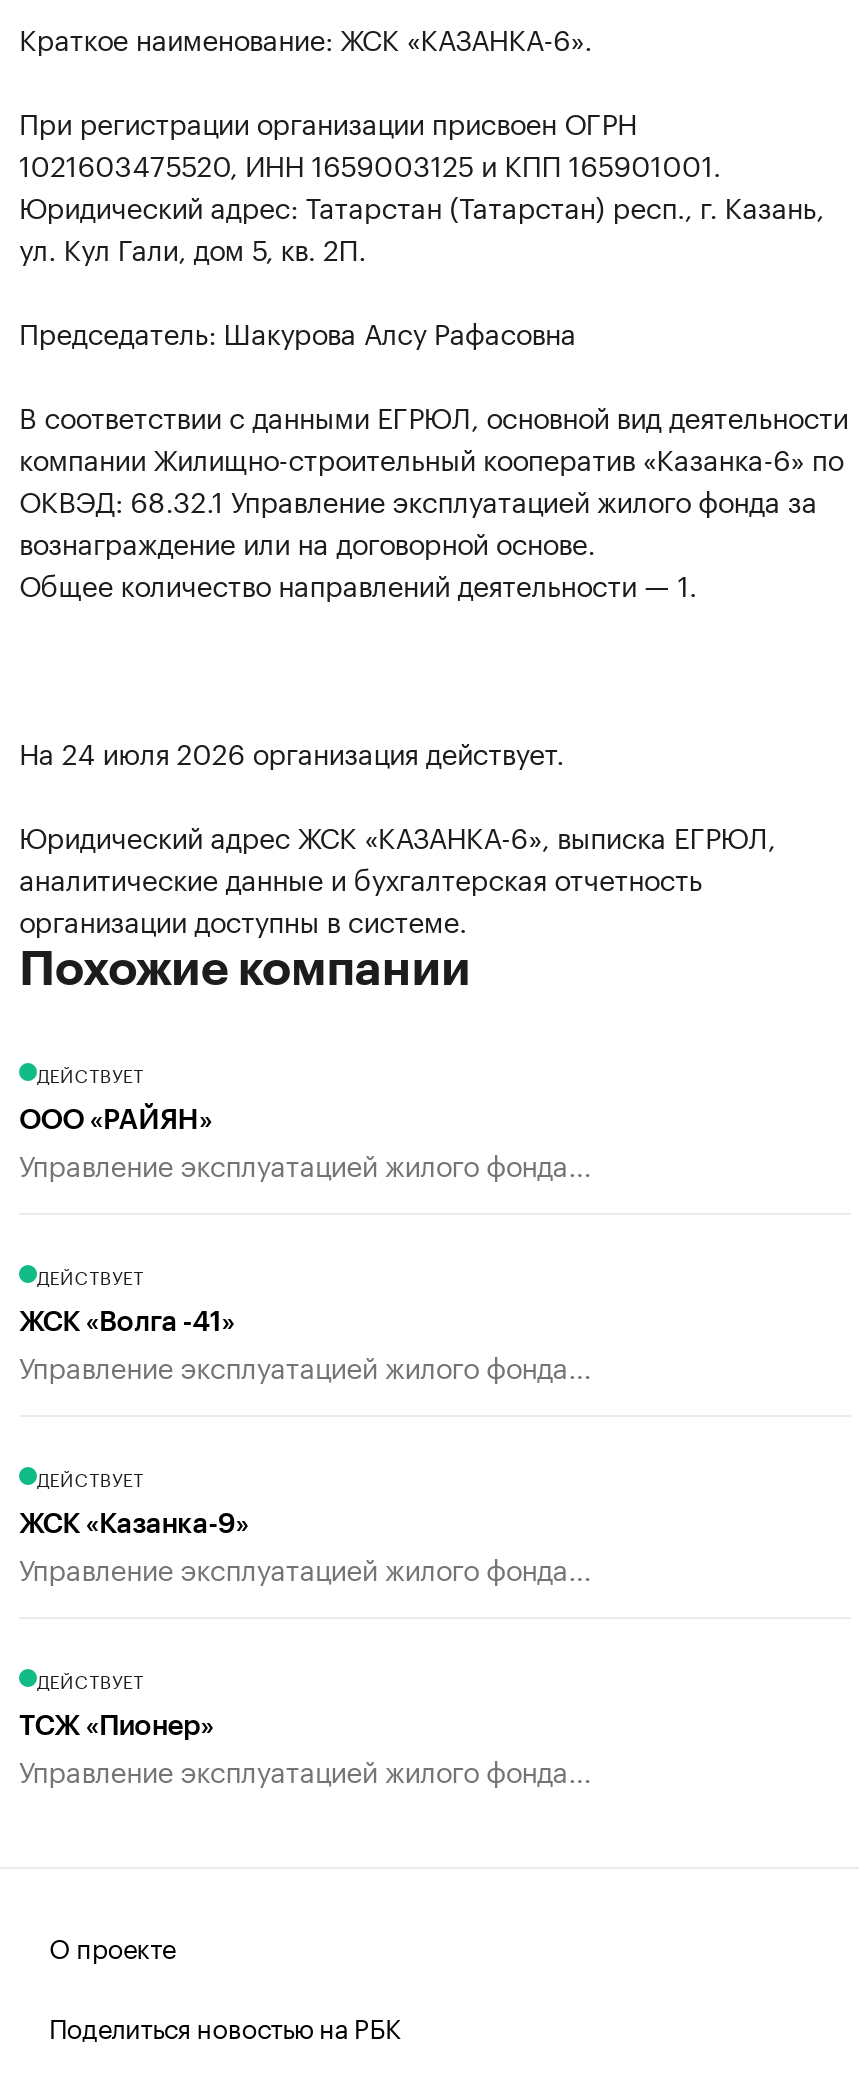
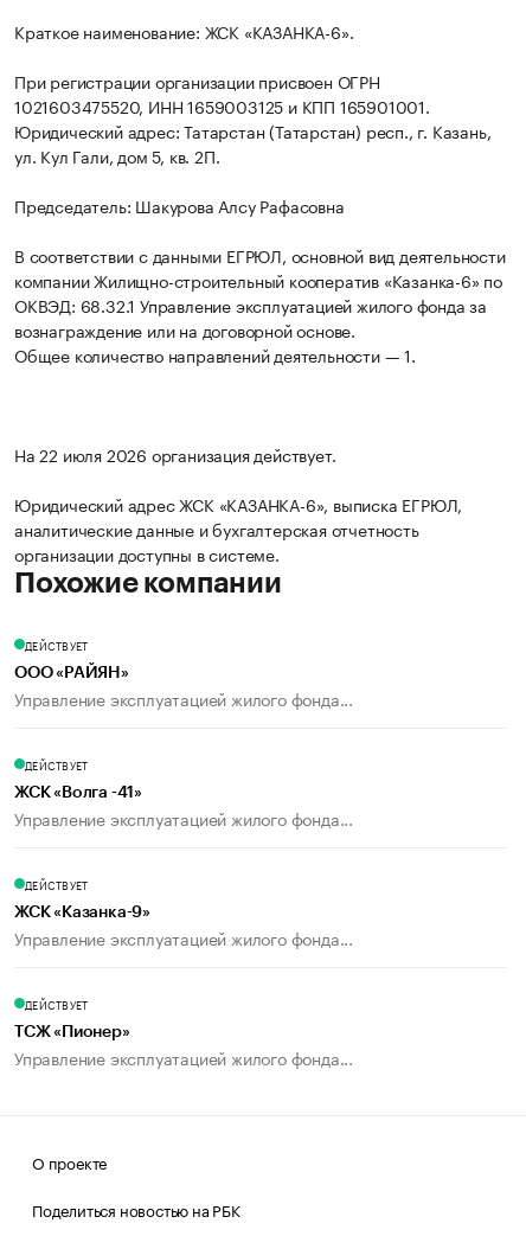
[19,730,564,774] На 24 июля 2026 организация действует. -> [14,441,336,467] На 22 июля 2026 организация действует.

